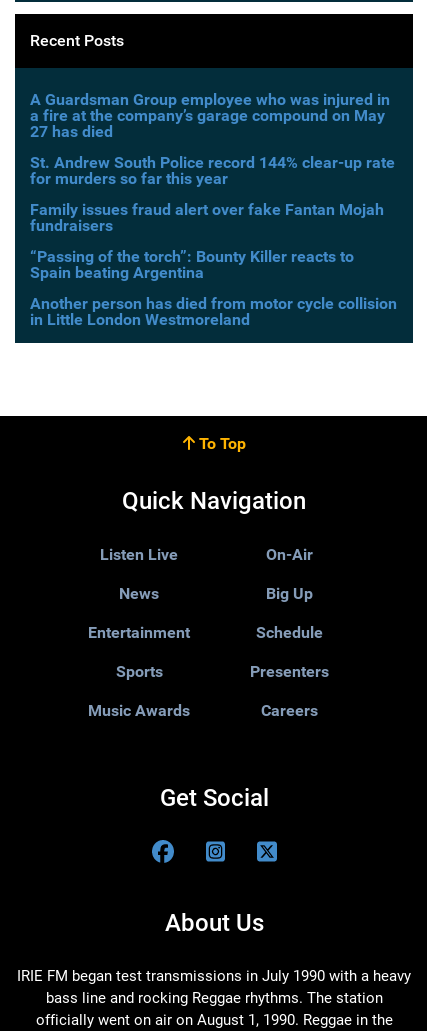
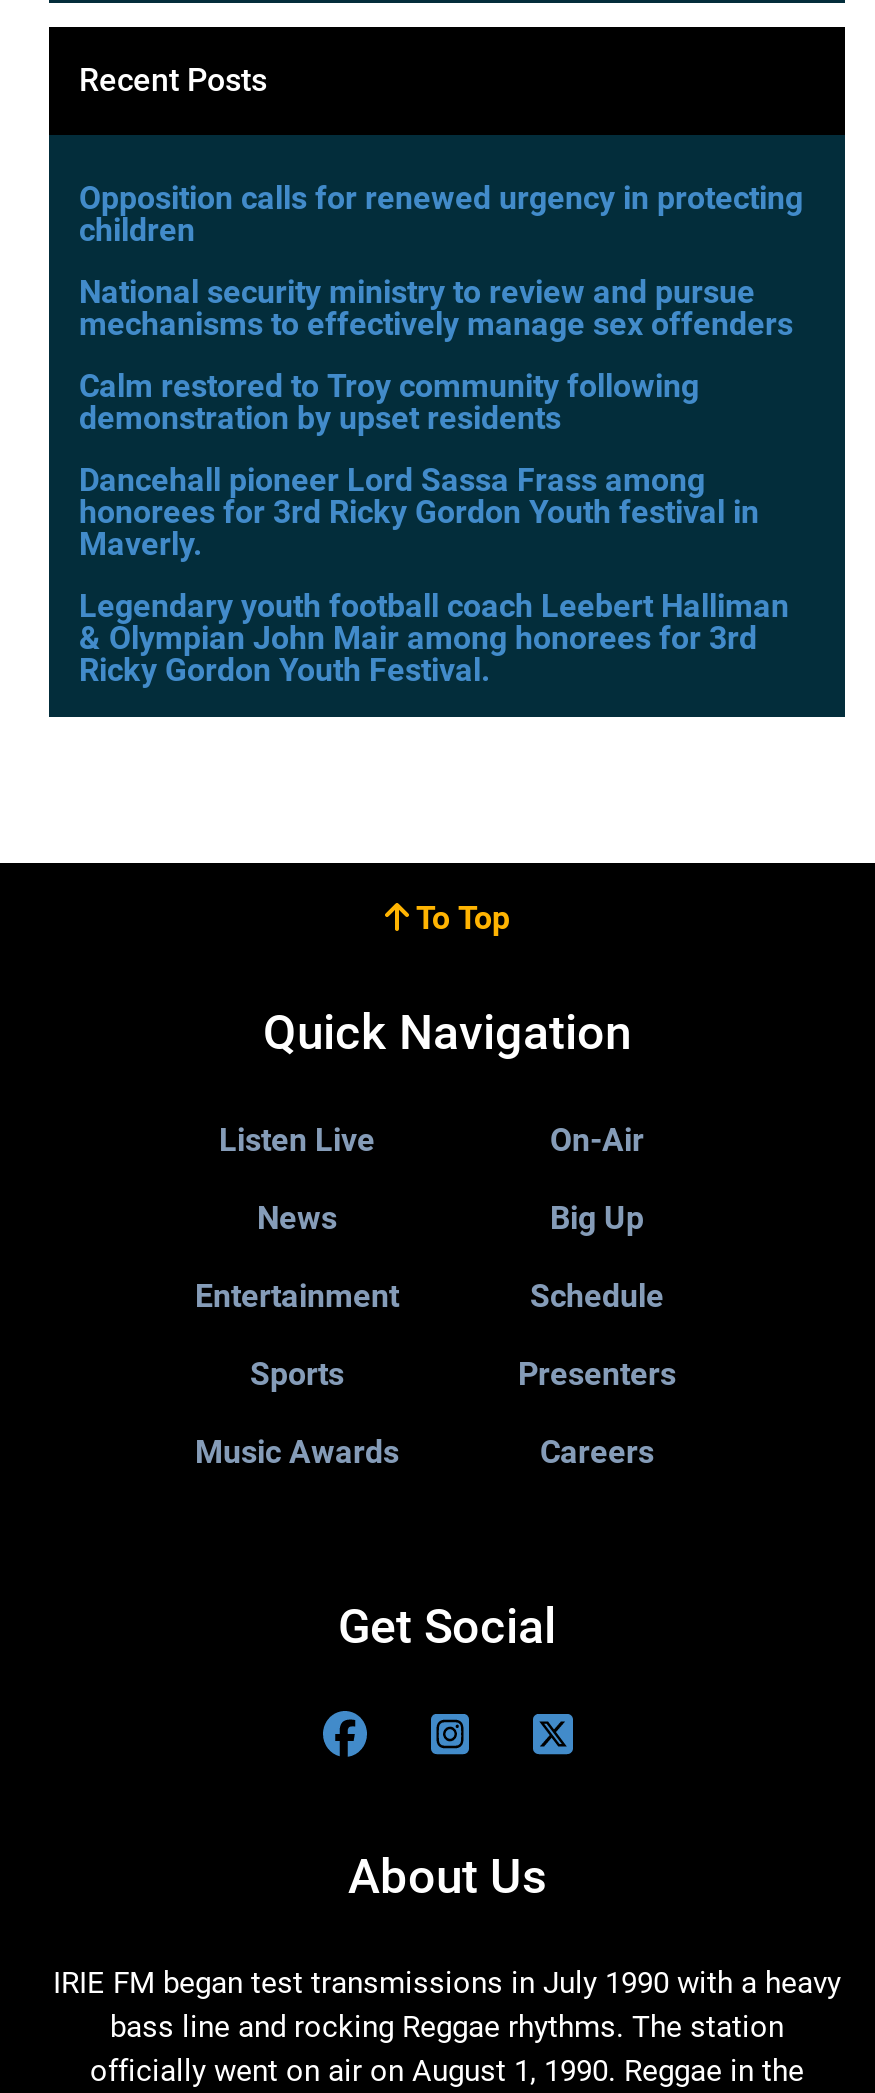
[30,90,390,141] A Guardsman Group employee who was injured in | a fire at the company’s garage compound on May | 27 has died -> [79,179,803,249] Opposition calls for renewed urgency in protecting | children
[30,153,395,188] St. Andrew South Police record 144% clear-up rate | for murders so far this year -> [79,273,793,343] National security ministry to review and pursue | mechanisms to effectively manage sex offenders
[30,200,384,235] Family issues fraud alert over fake Fantan Mojah | fundraisers -> [79,367,699,437] Calm restored to Troy community following | demonstration by upset residents
[30,247,354,282] “Passing of the torch”: Bounty Killer reacts to | Spain beating Argentina -> [79,461,759,563] Dancehall pioneer Lord Sassa Frass among | honorees for 3rd Ricky Gordon Youth festival in | Maverly.
[30,294,397,329] Another person has died from motor cycle collision | in Little London Westmoreland -> [79,587,789,689] Legendary youth football coach Leebert Halliman | & Olympian John Mair among honorees for 3rd | Ricky Gordon Youth Festival.

